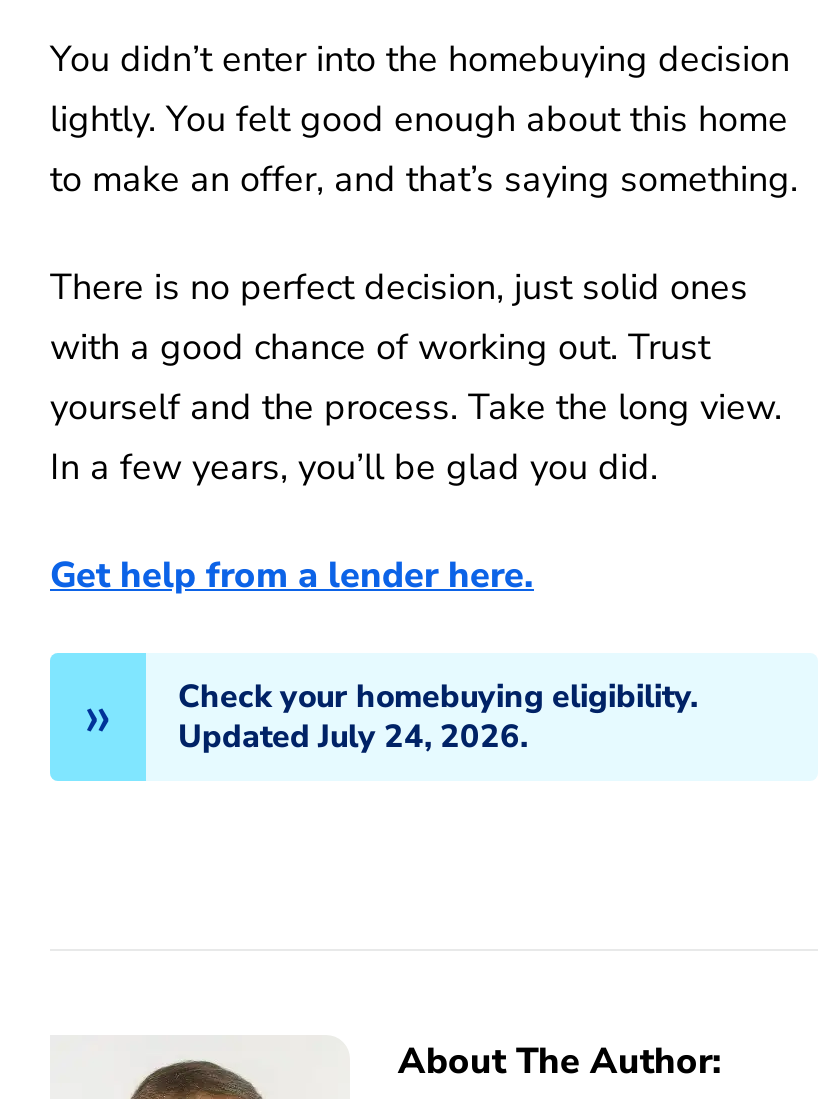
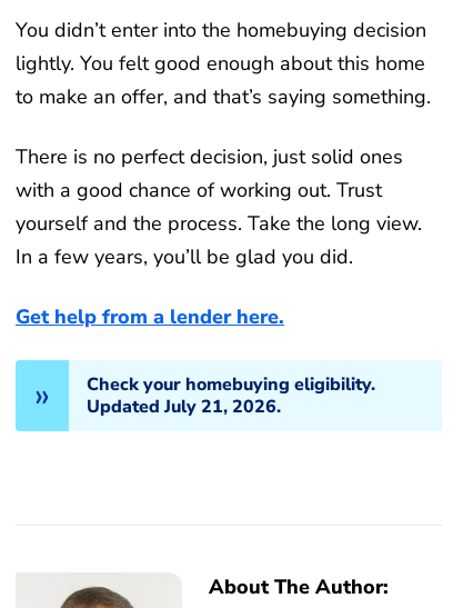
[178,715,528,759] Updated July 24, 2026. -> [87,394,281,419] Updated July 21, 2026.

